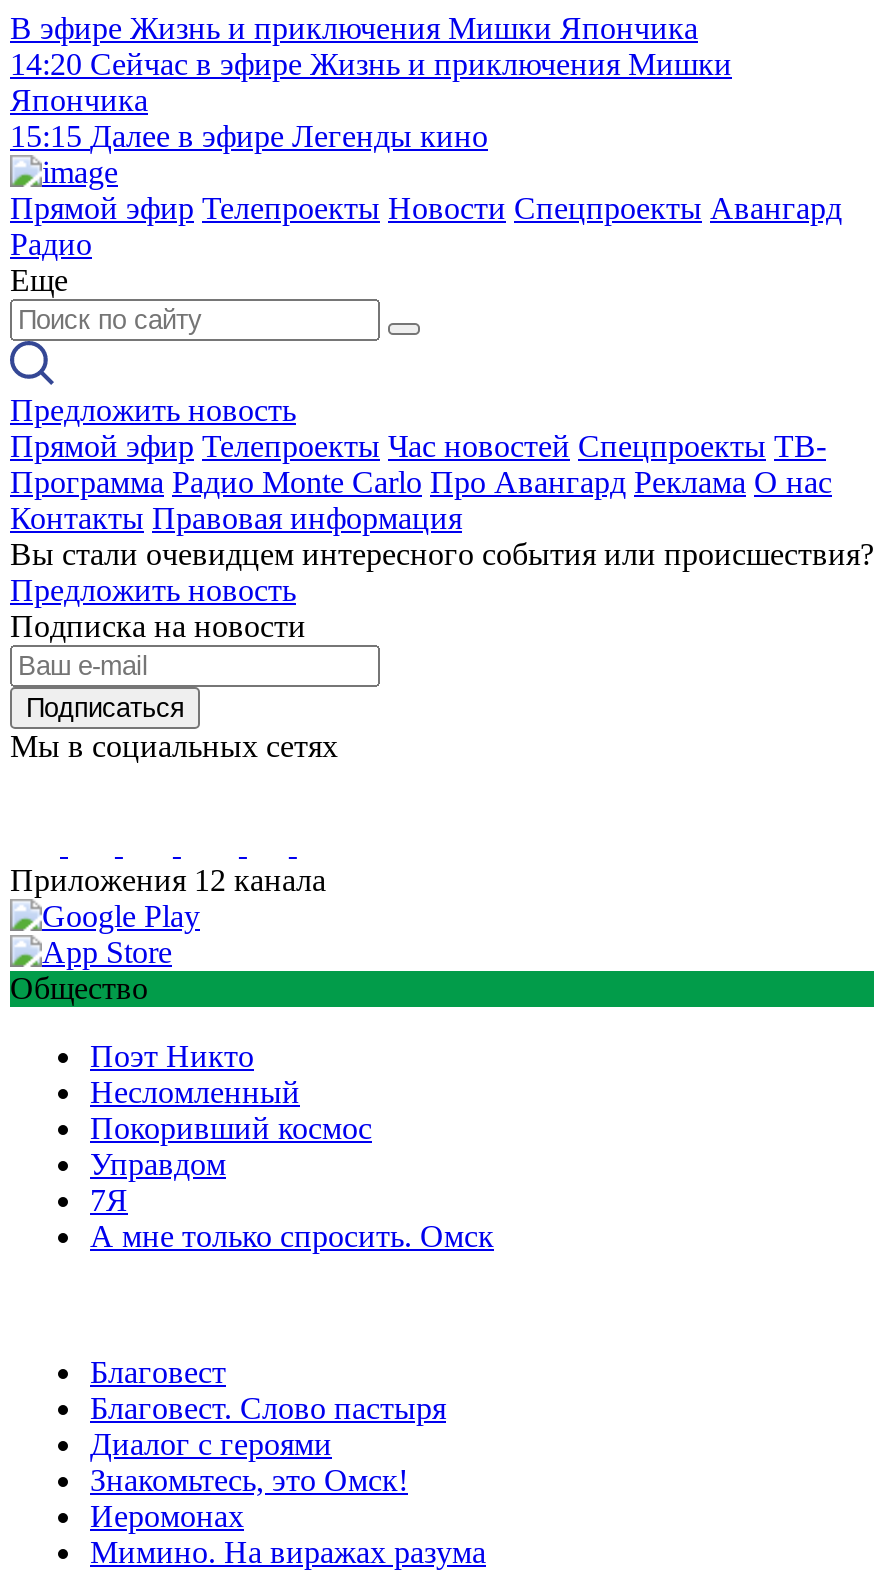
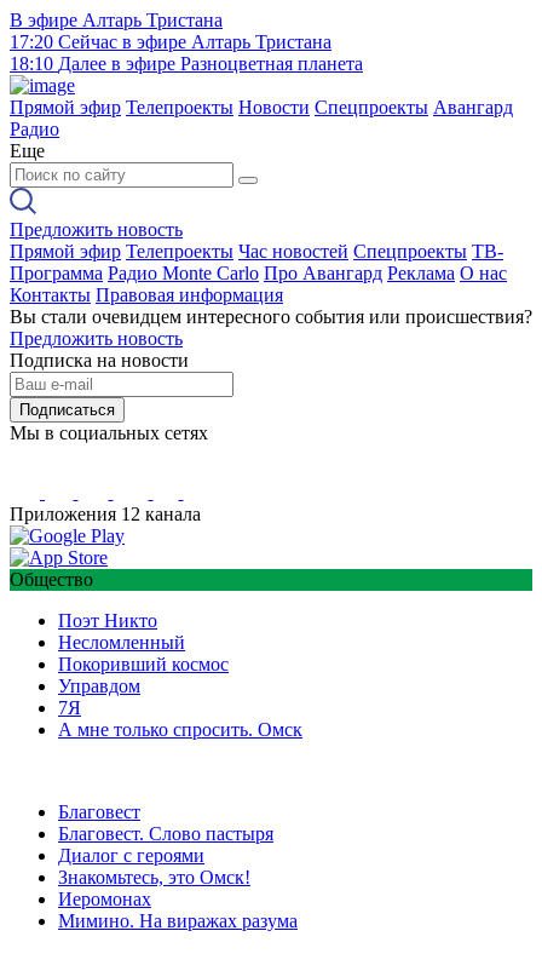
[10,11,732,153] В эфире Жизнь и приключения Мишки Япончика | 14:20 Сейчас в эфире Жизнь и приключения Мишки | Япончика | 15:15 Далее в эфире Легенды кино -> [10,10,363,74] В эфире Алтарь Тристана | 17:20 Сейчас в эфире Алтарь Тристана | 18:10 Далее в эфире Разноцветная планета

